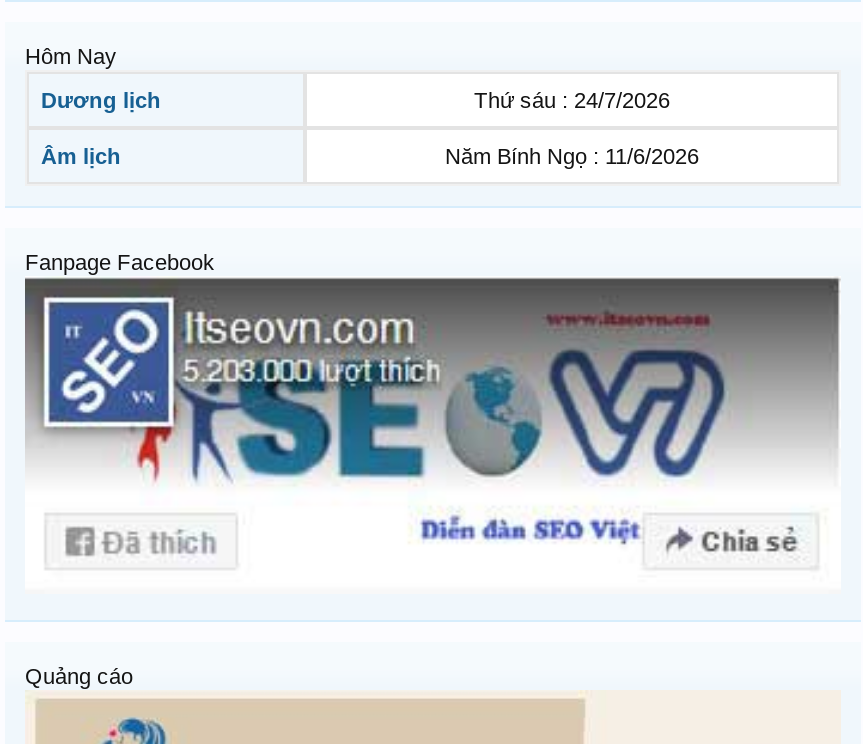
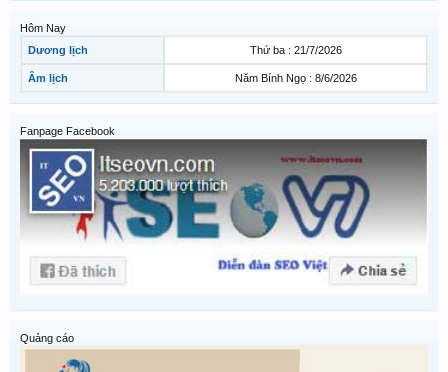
[474,88,670,112] Thứ sáu : 24/7/2026 -> [249,44,341,56] Thứ ba : 21/7/2026
[445,144,699,168] Năm Bính Ngọ : 11/6/2026 -> [234,72,356,84] Năm Bính Ngọ : 8/6/2026

